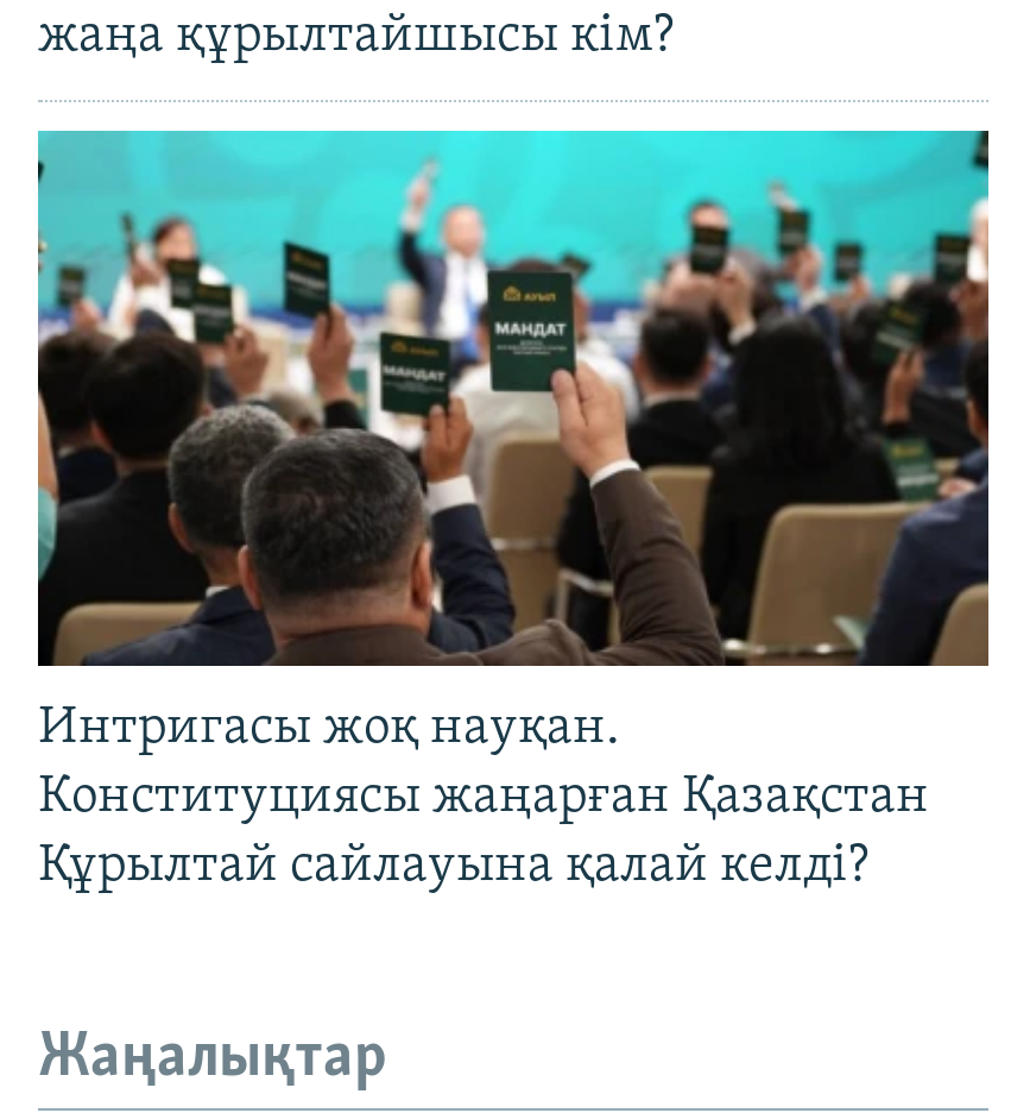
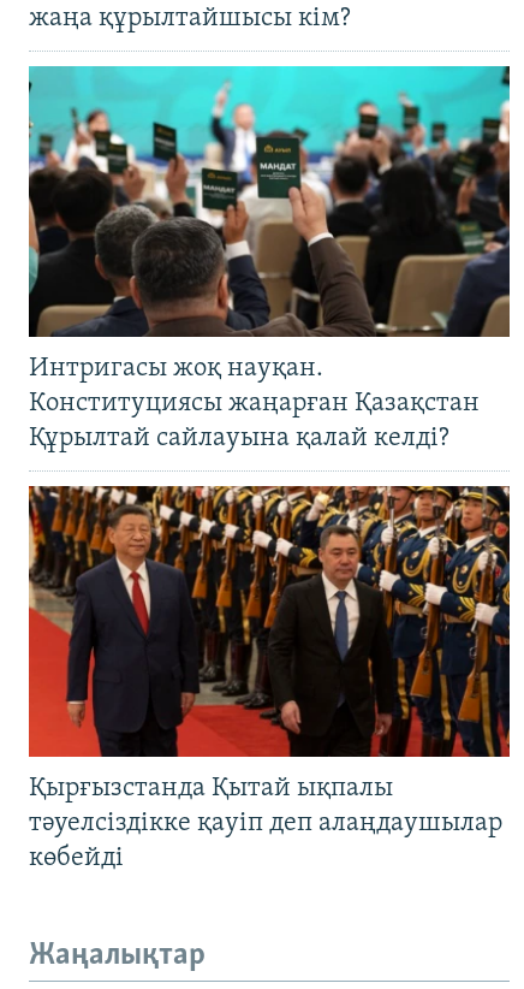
none -> [28,485,511,872] [image] | Қырғызстанда Қытай ықпалы | тәуелсіздікке қауіп деп алаңдаушылар | көбейді

